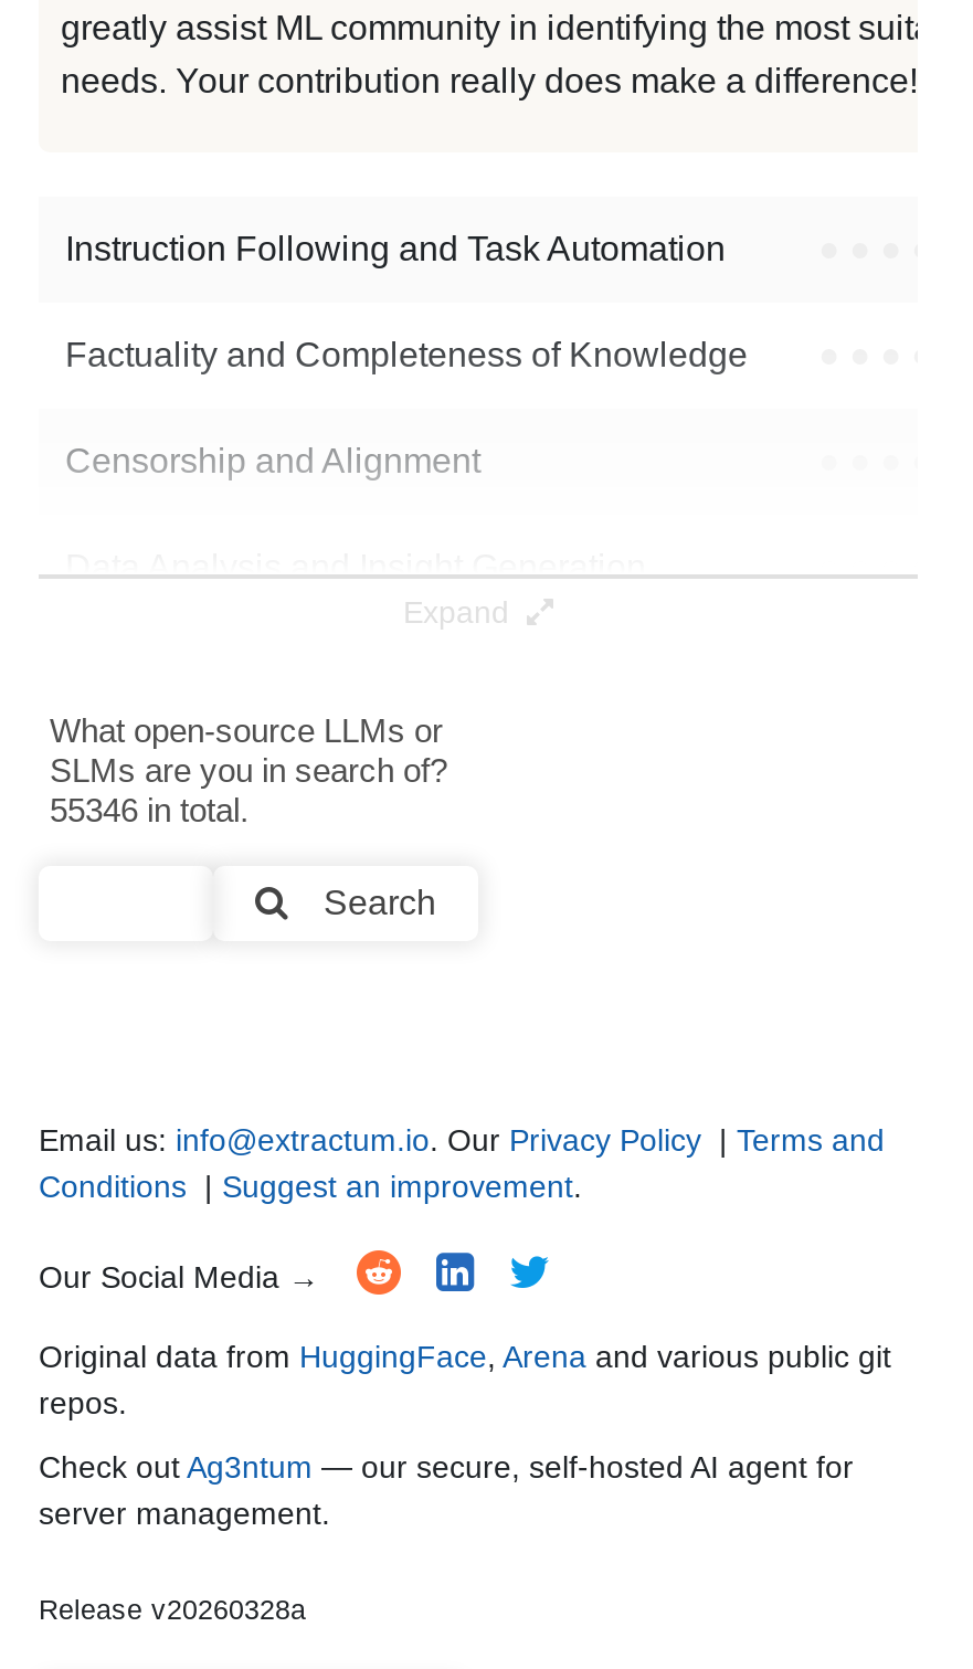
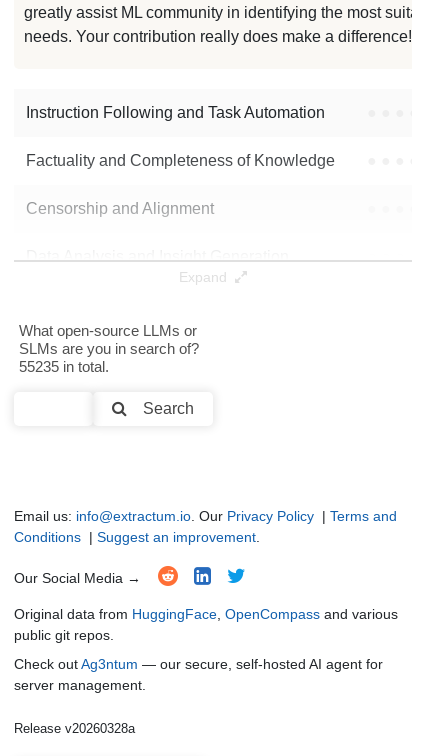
[50,791,248,828] 55346 in total. -> [19,358,109,375] 55235 in total.
[39,1339,891,1420] Original data from HuggingFace, Arena and various public git | repos. -> [14,606,398,643] Original data from HuggingFace, OpenCompass and various | public git repos.

